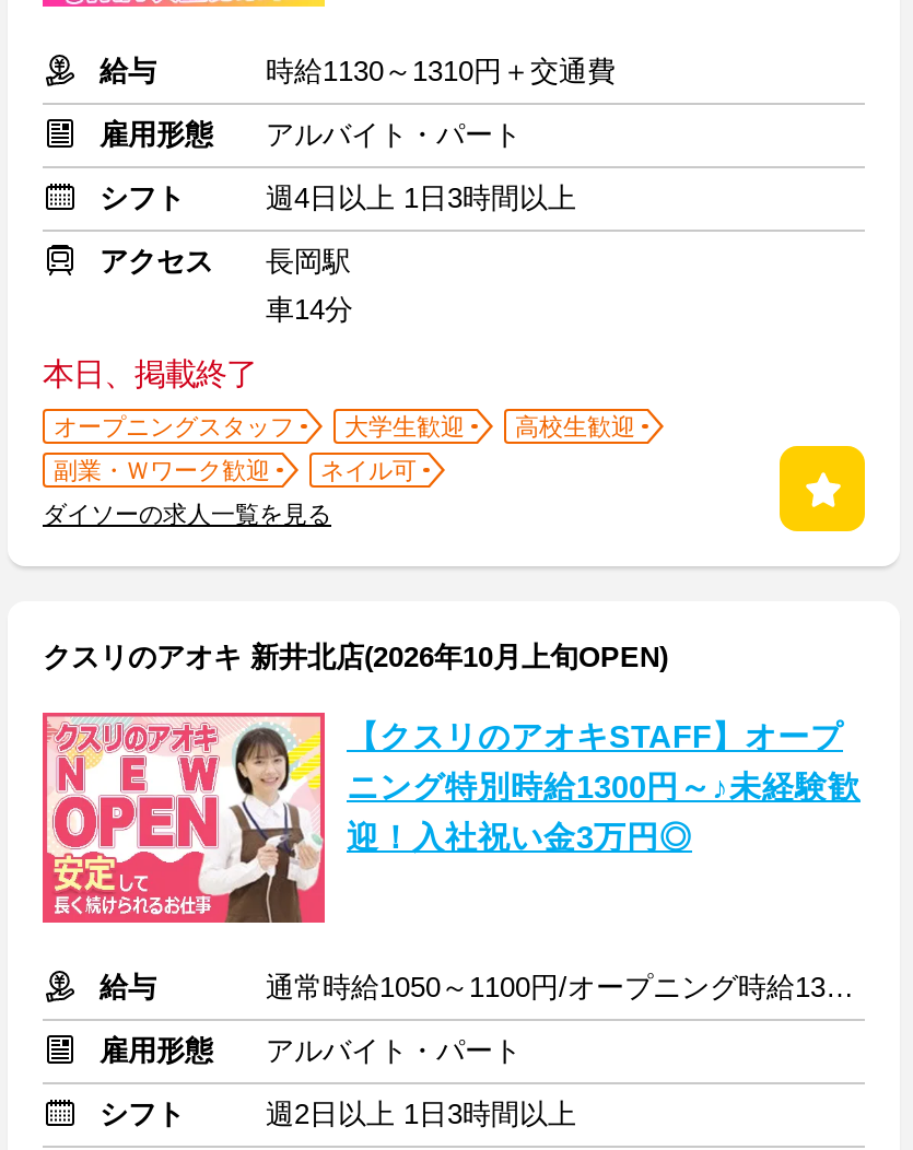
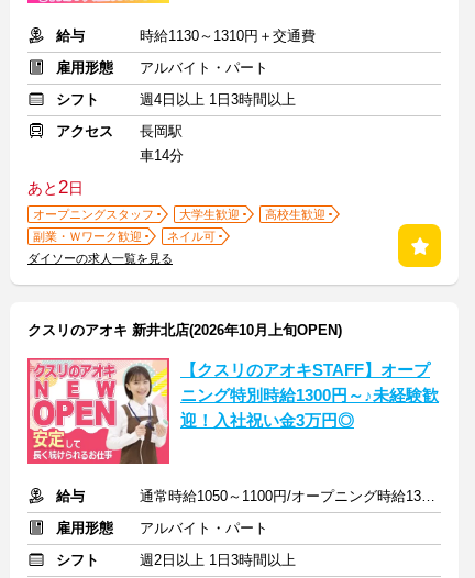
[43,357,257,392] 本日、掲載終了 -> [27,177,84,198] あと2日

